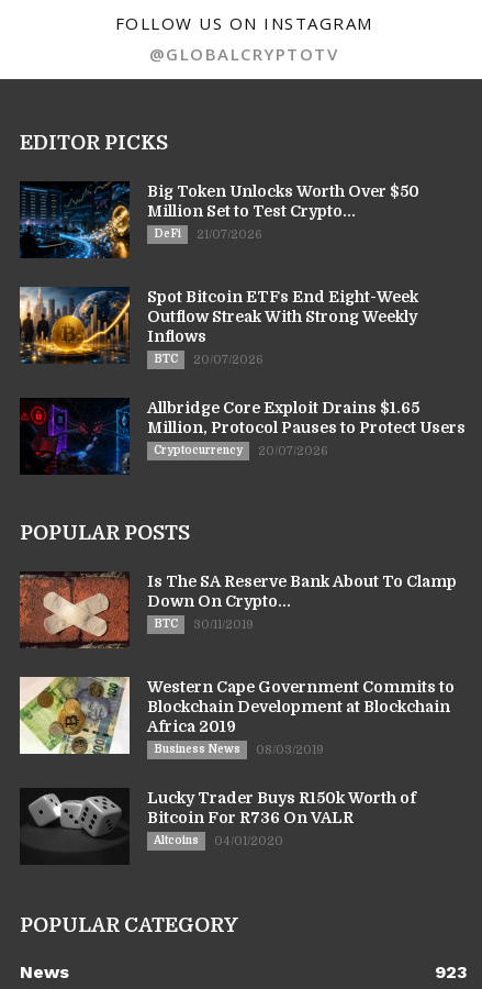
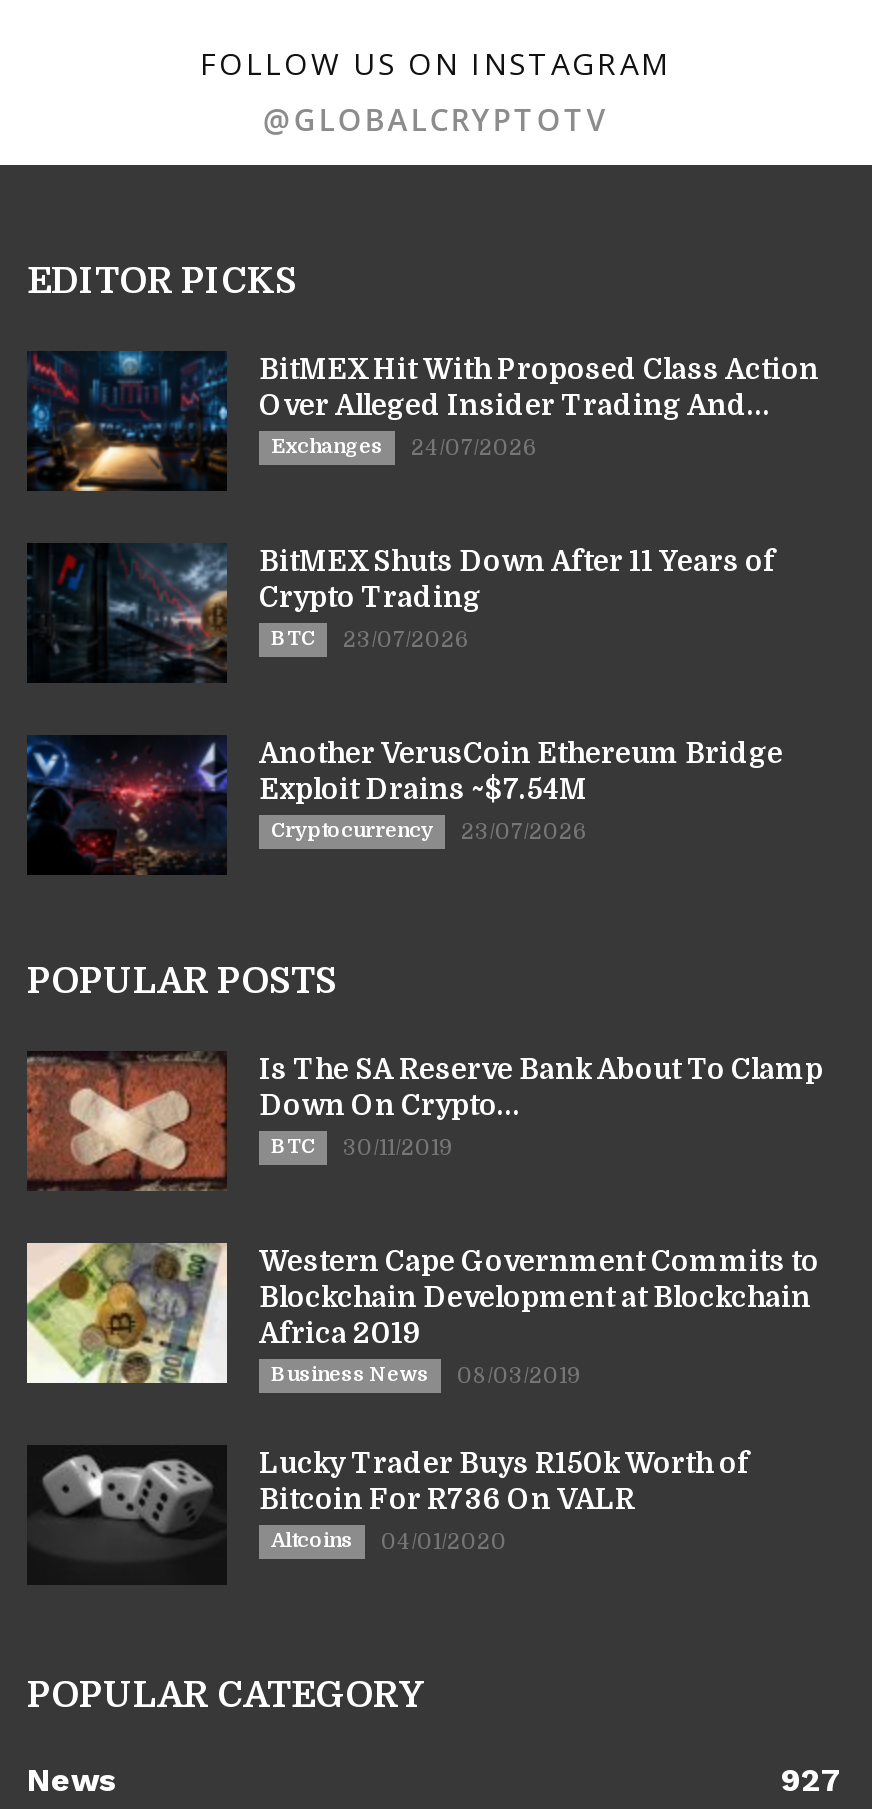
[20,181,419,259] [image] | Big Token Unlocks Worth Over $50 | Million Set to Test Crypto... | DeFi | 21/07/2026 -> [29,351,819,493] [image] | BitMEX Hit With Proposed Class Action | Over Alleged Insider Trading And... | Exchanges | 24/07/2026
[19,286,418,368] [image] | Spot Bitcoin ETFs End Eight-Week | Outflow Streak With Strong Weekly | Inflows -> [27,543,775,683] [image] | BitMEX Shuts Down After 11 Years of | Crypto Trading
[154,353,264,367] BTC 20/07/2026 -> [271,627,469,653] BTC 23/07/2026
[20,398,466,475] [image] | Allbridge Core Exploit Drains $1.65 | Million, Protocol Pauses to Protect Users -> [25,737,783,875] [image] | Another VerusCoin Ethereum Bridge | Exploit Drains ~$7.54M
[154,444,328,458] Cryptocurrency 20/07/2026 -> [271,819,587,845] Cryptocurrency 23/07/2026
[435,962,468,982] 923 -> [781,1761,843,1799] 927

